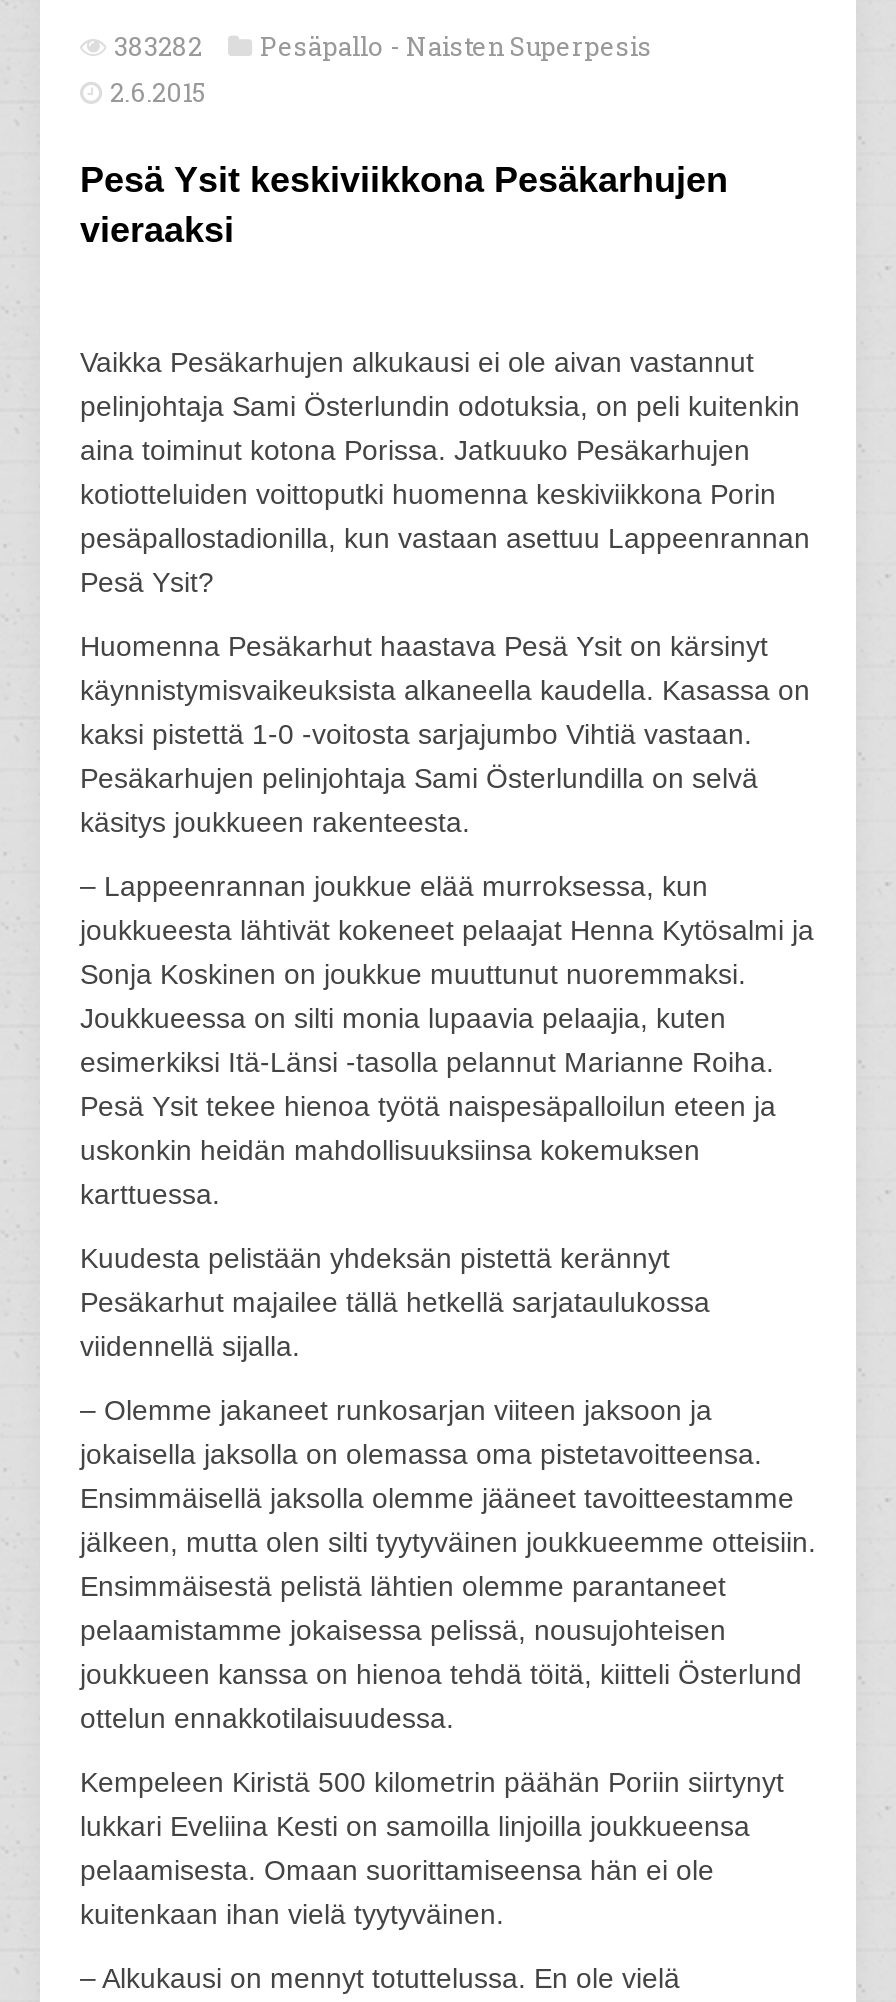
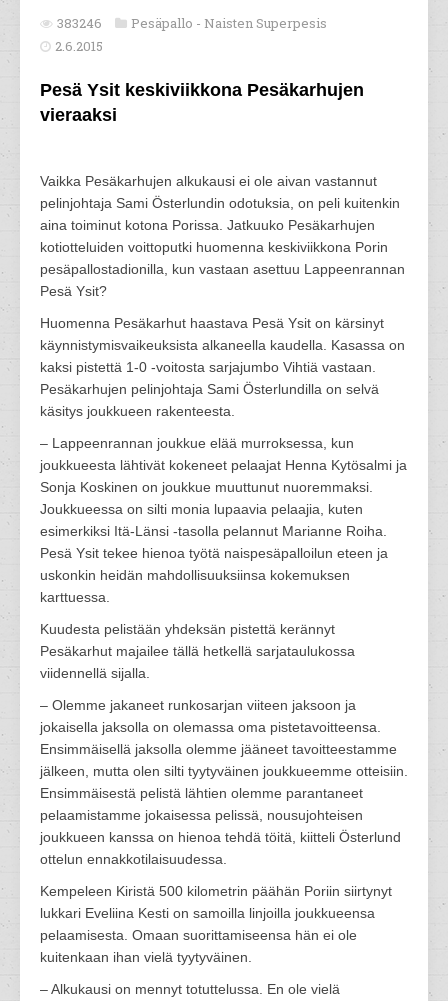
[114,28,652,64] 383282 Pesäpallo - Naisten Superpesis -> [57,14,327,32] 383246 Pesäpallo - Naisten Superpesis

